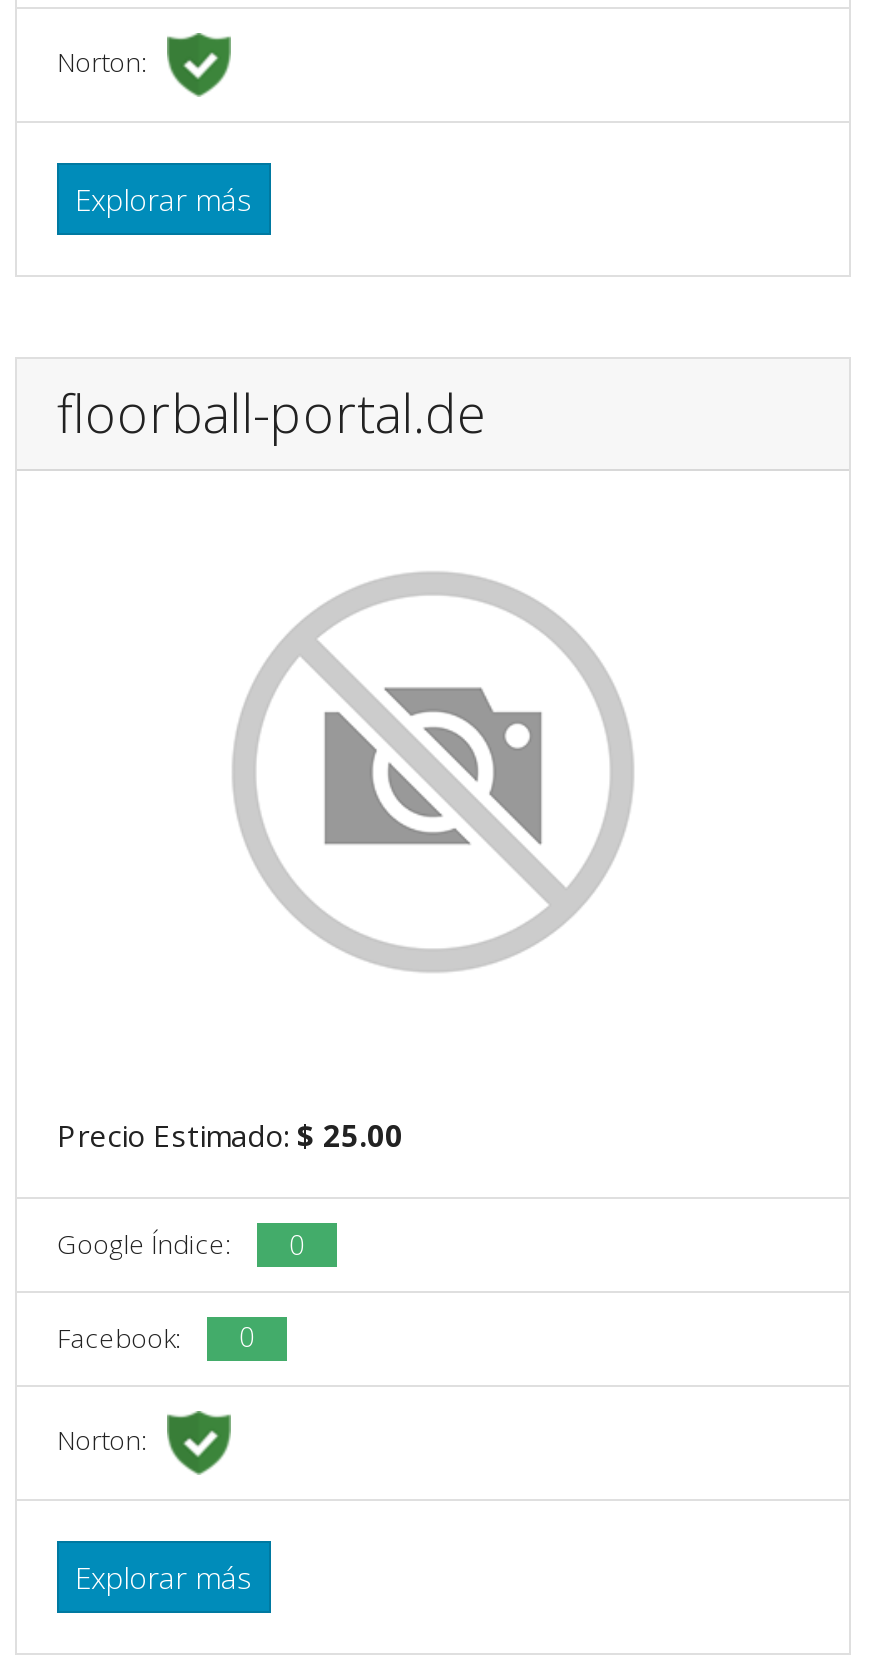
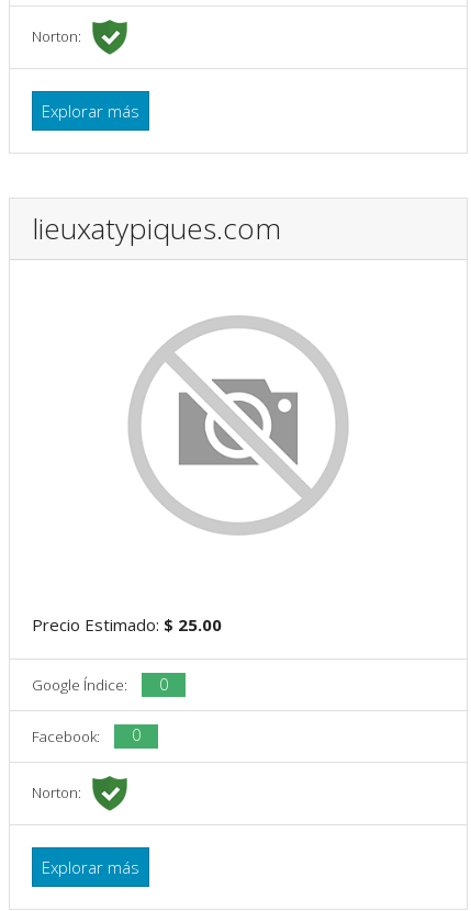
[57,377,487,449] floorball-portal.de -> [32,209,281,248] lieuxatypiques.com

